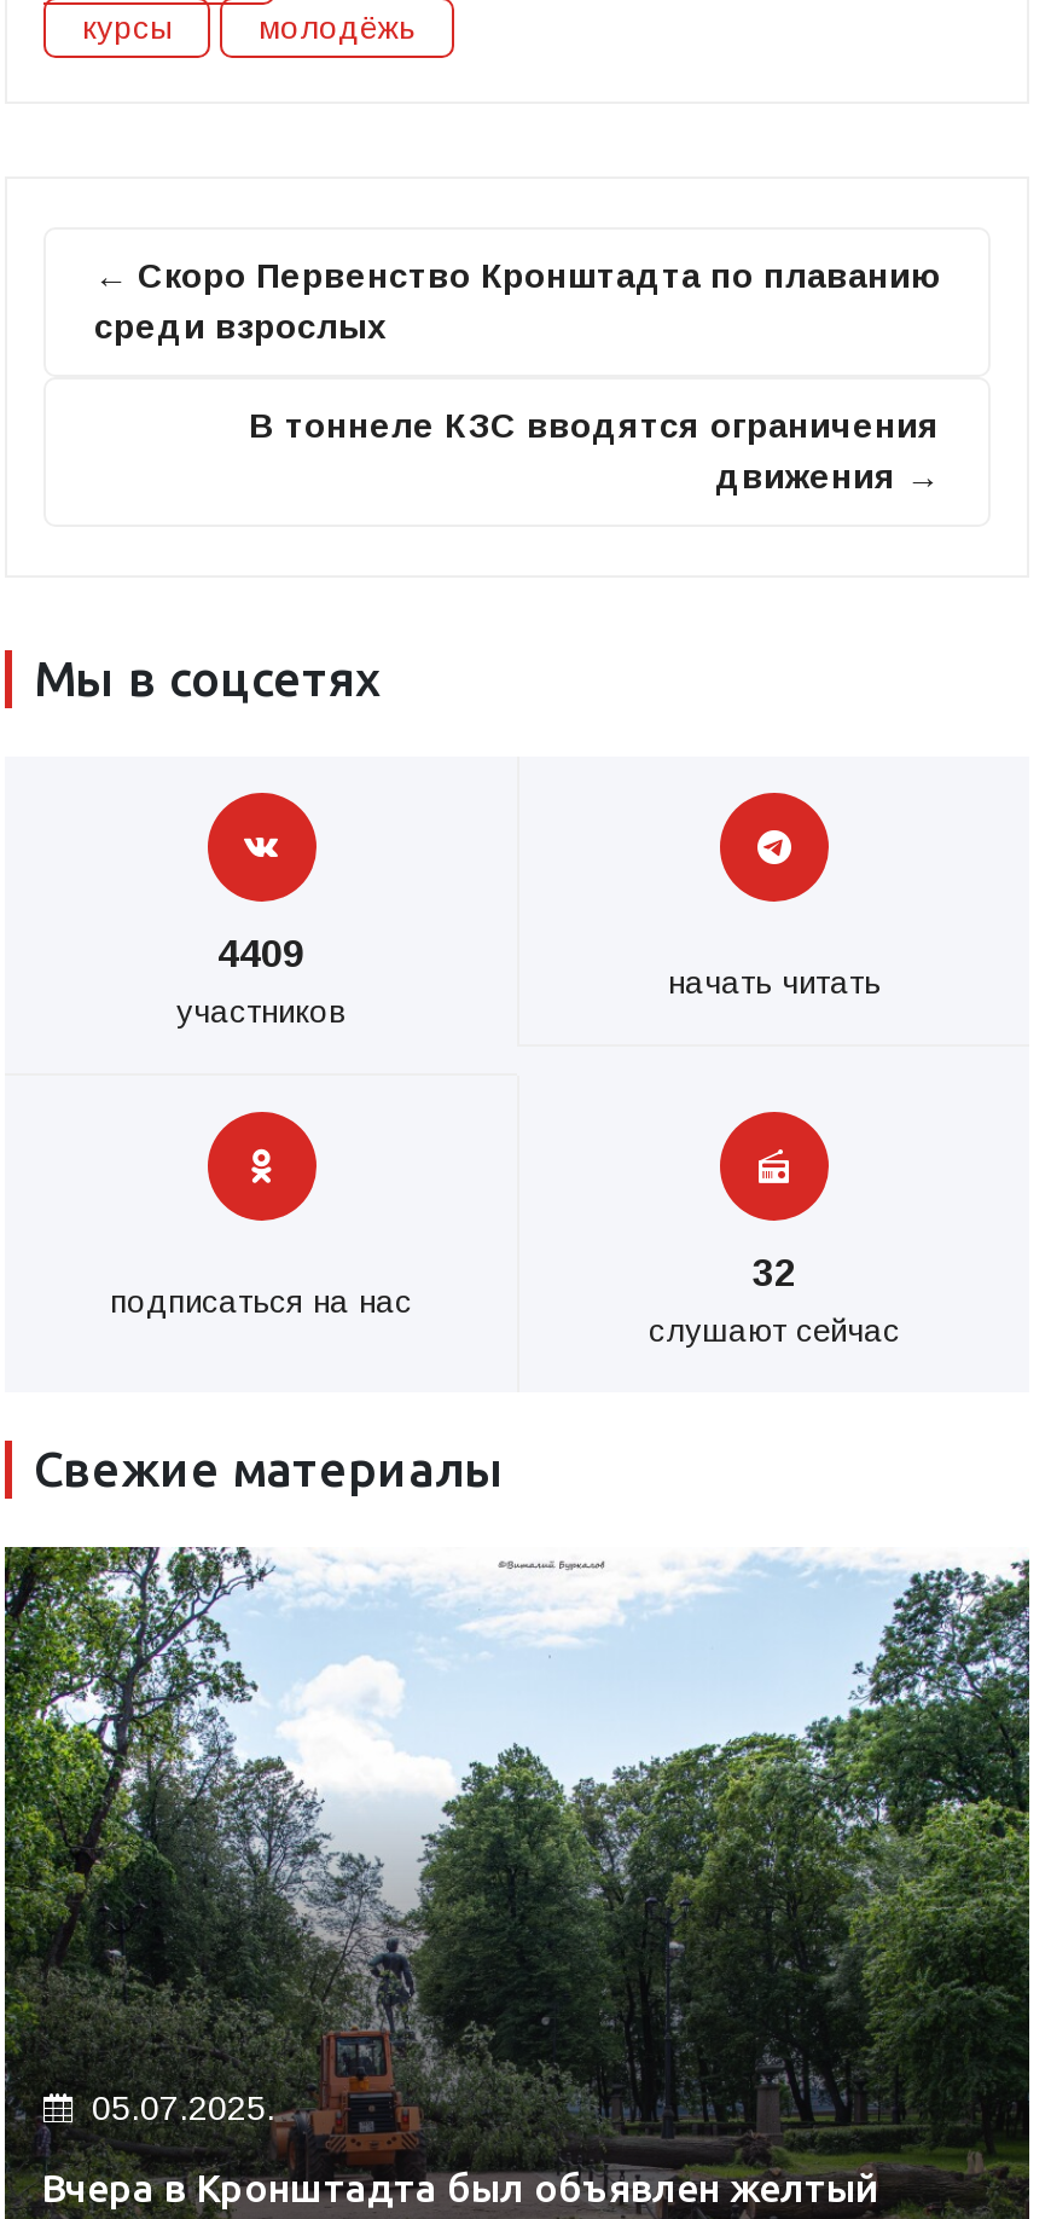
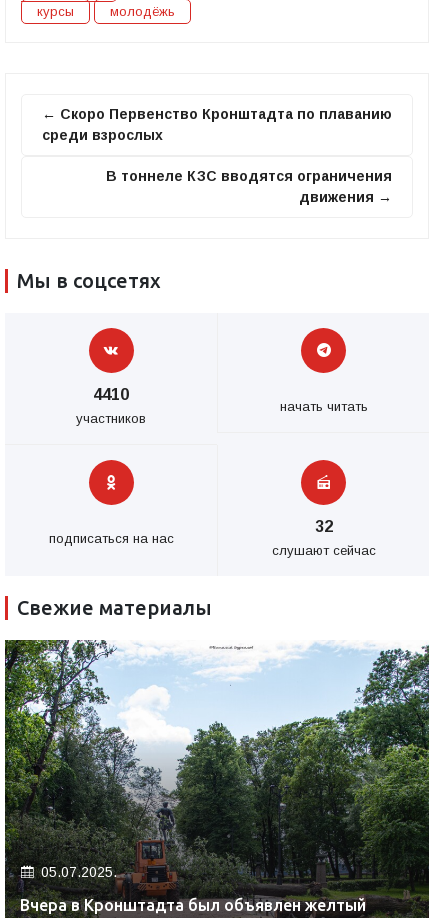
[217,933,304,974] 4409 -> [93,386,129,403] 4410

